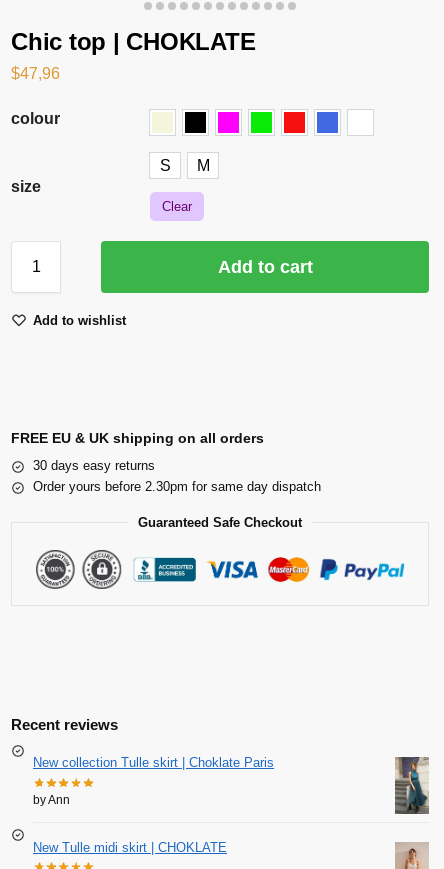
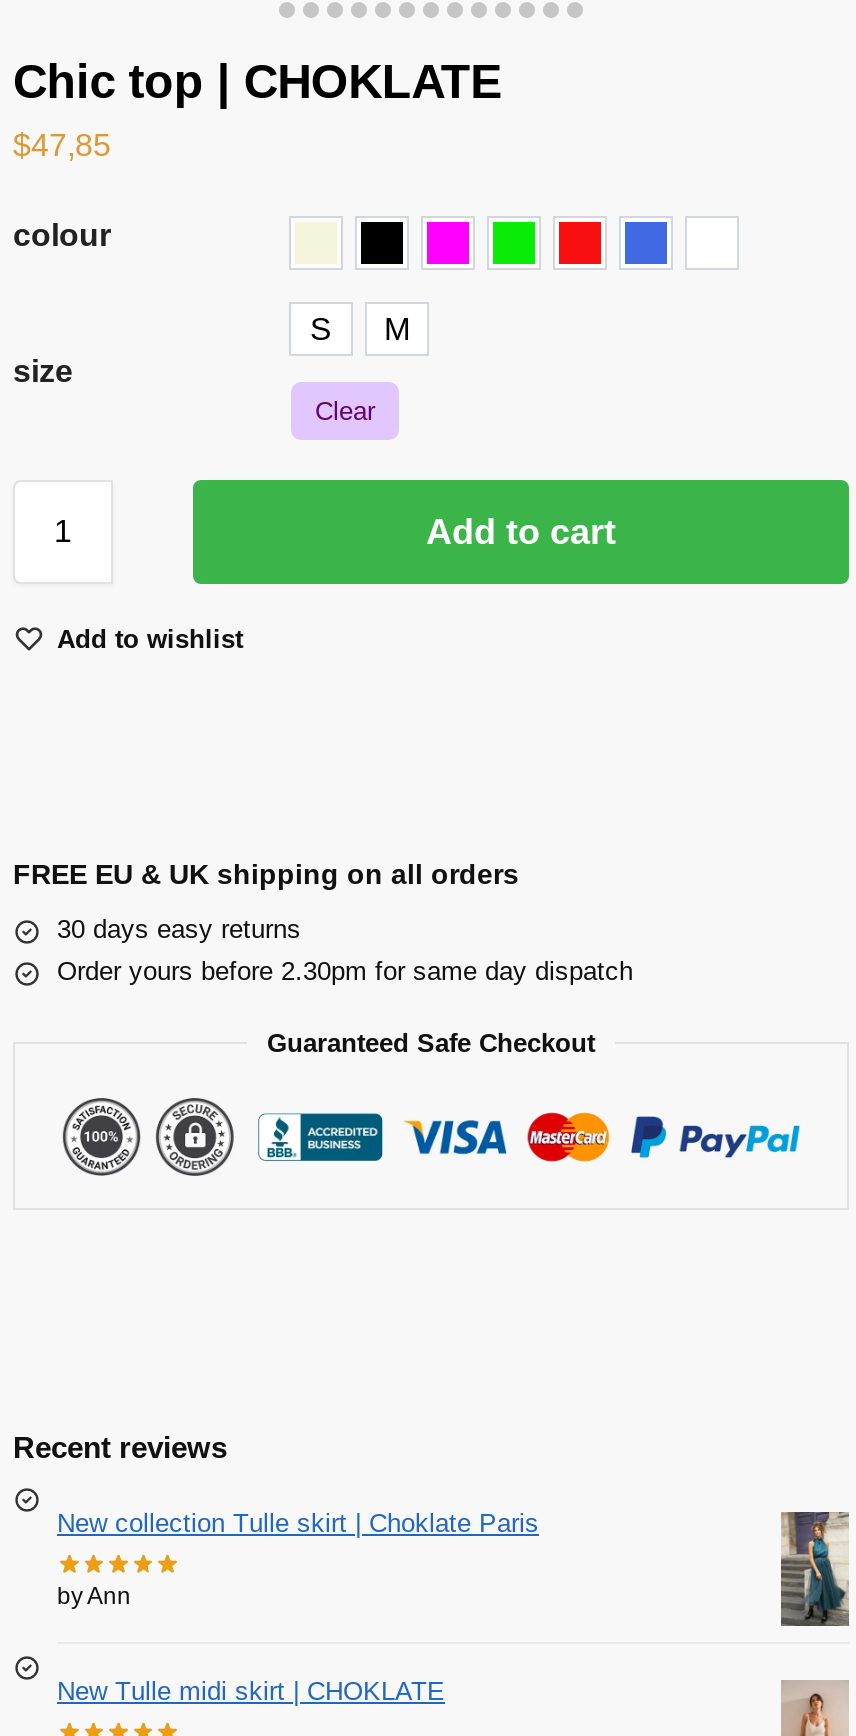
[11,65,60,82] $47,96 -> [13,129,111,163] $47,85

